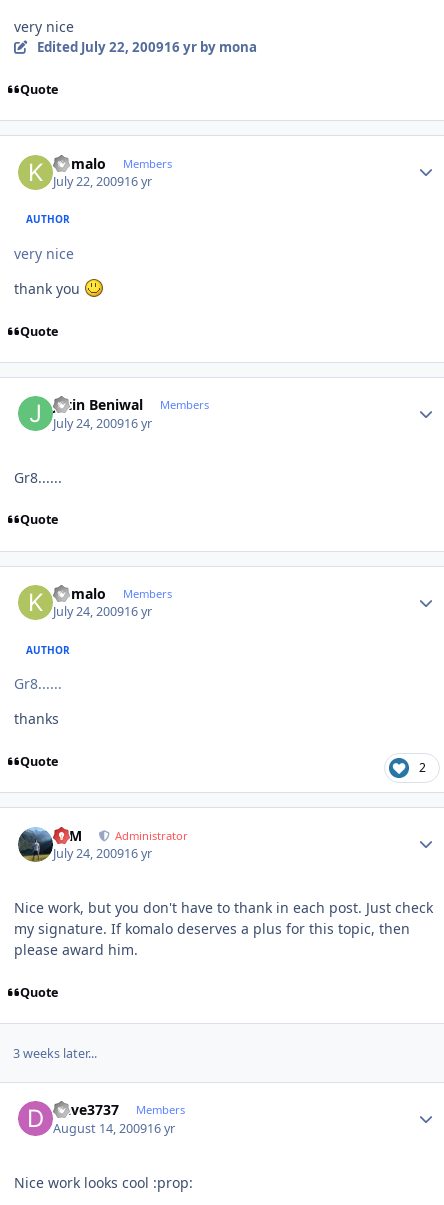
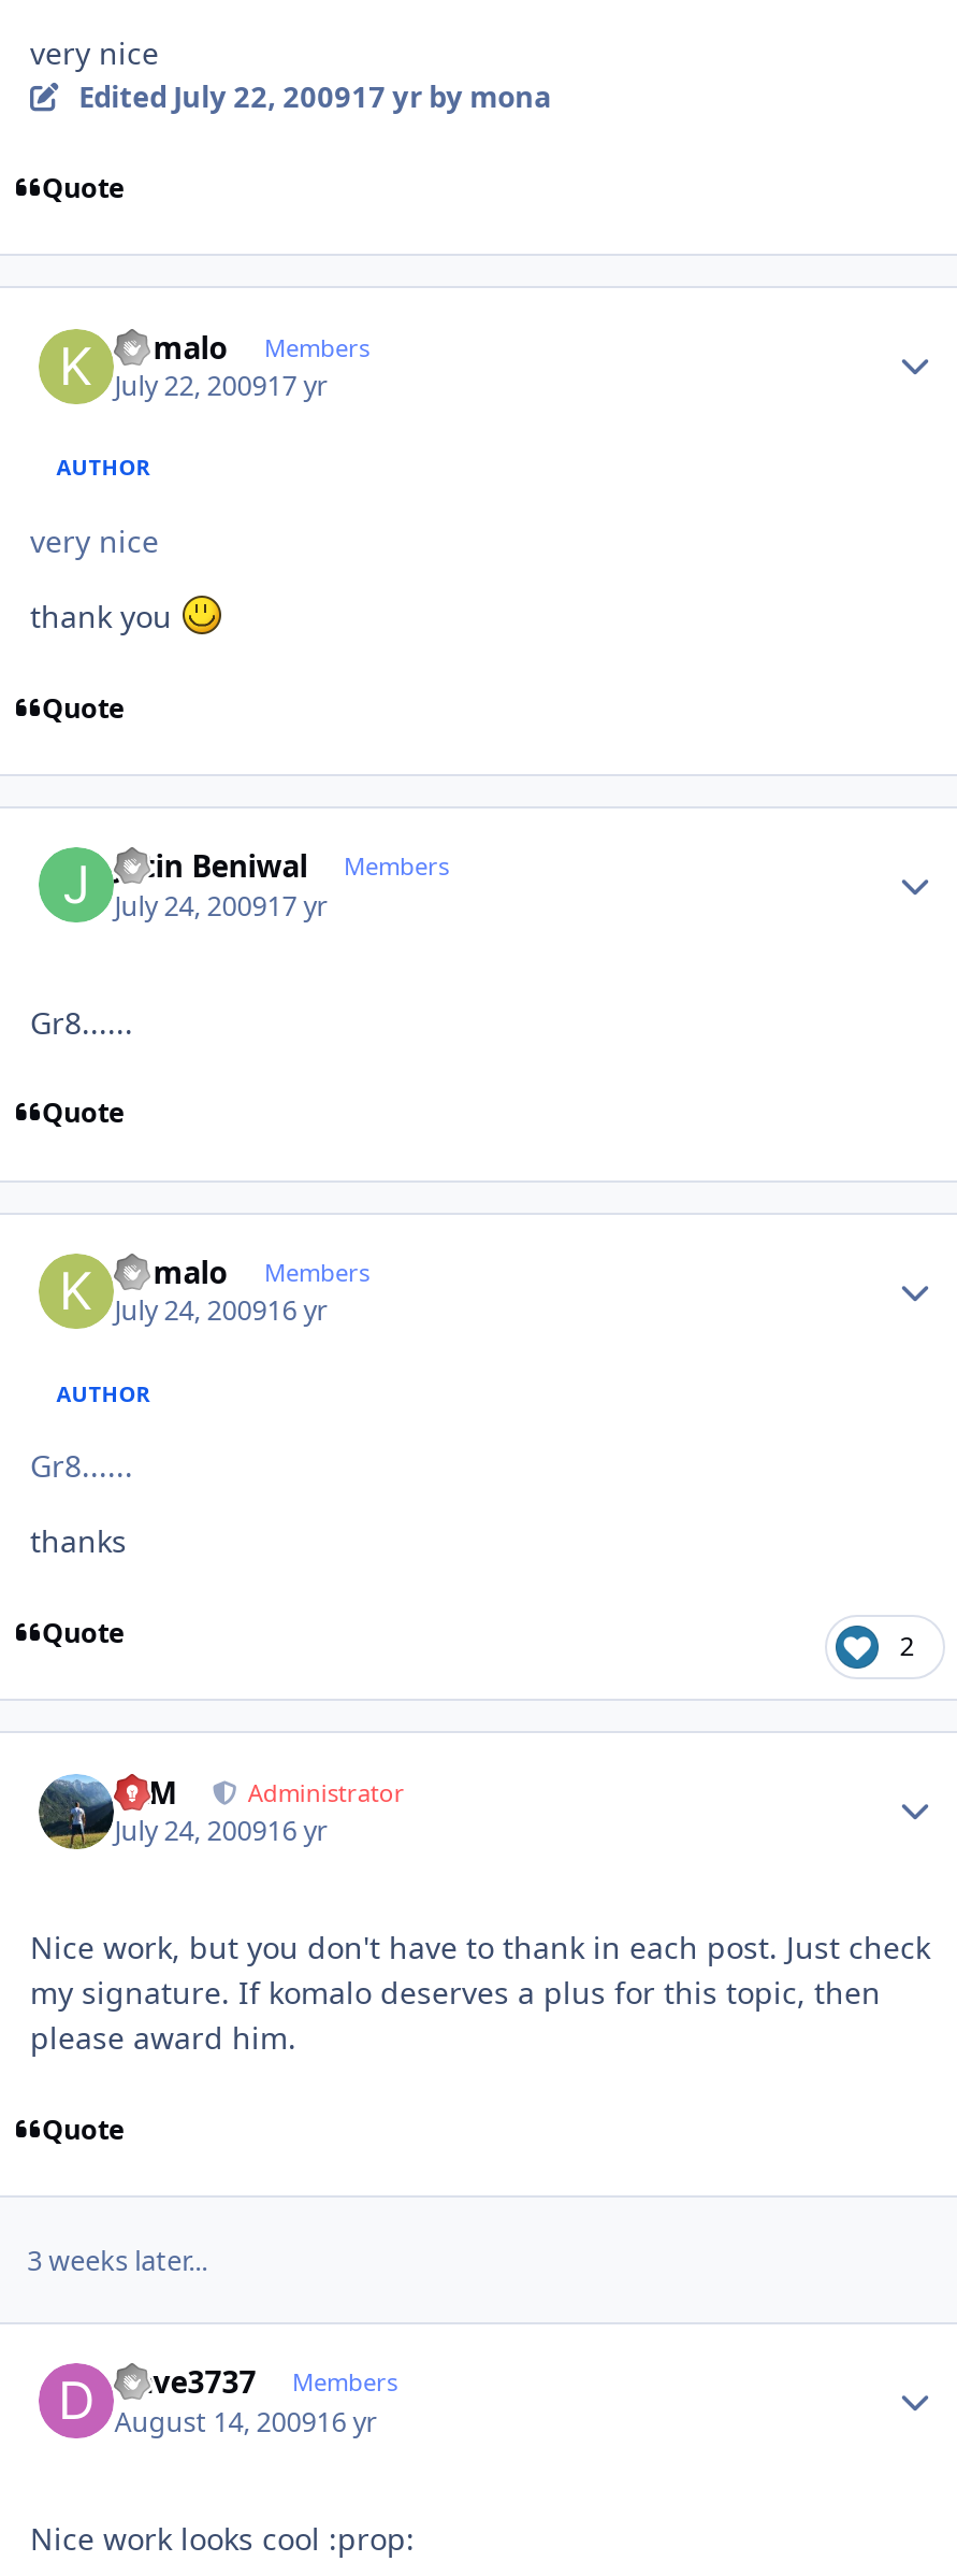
[37,38,257,56] Edited July 22, 200916 yr by mona -> [79,78,551,117] Edited July 22, 200917 yr by mona
[53,173,152,190] July 22, 200916 yr -> [114,368,327,404] July 22, 200917 yr
[53,415,152,432] July 24, 200916 yr -> [114,887,327,924] July 24, 200917 yr

